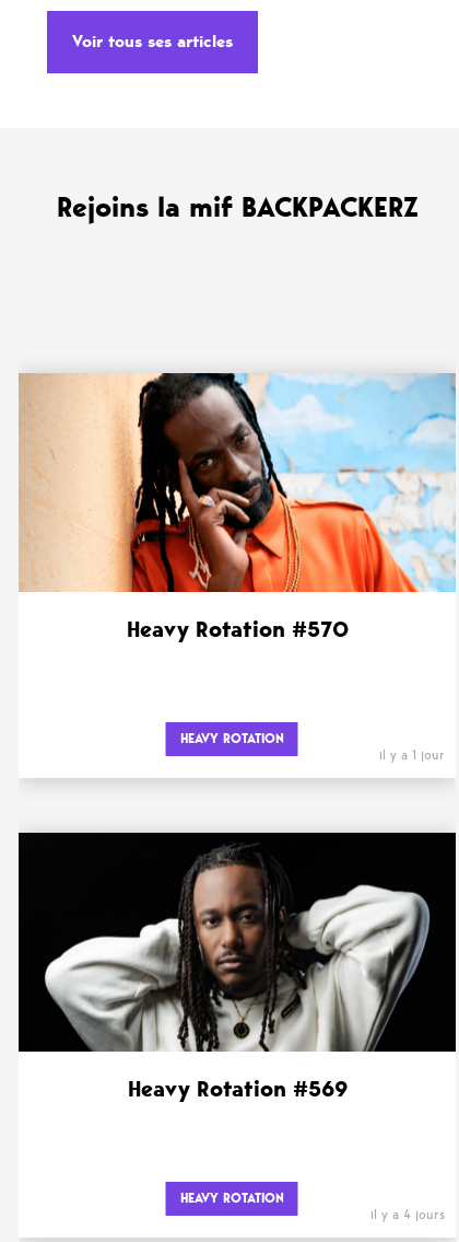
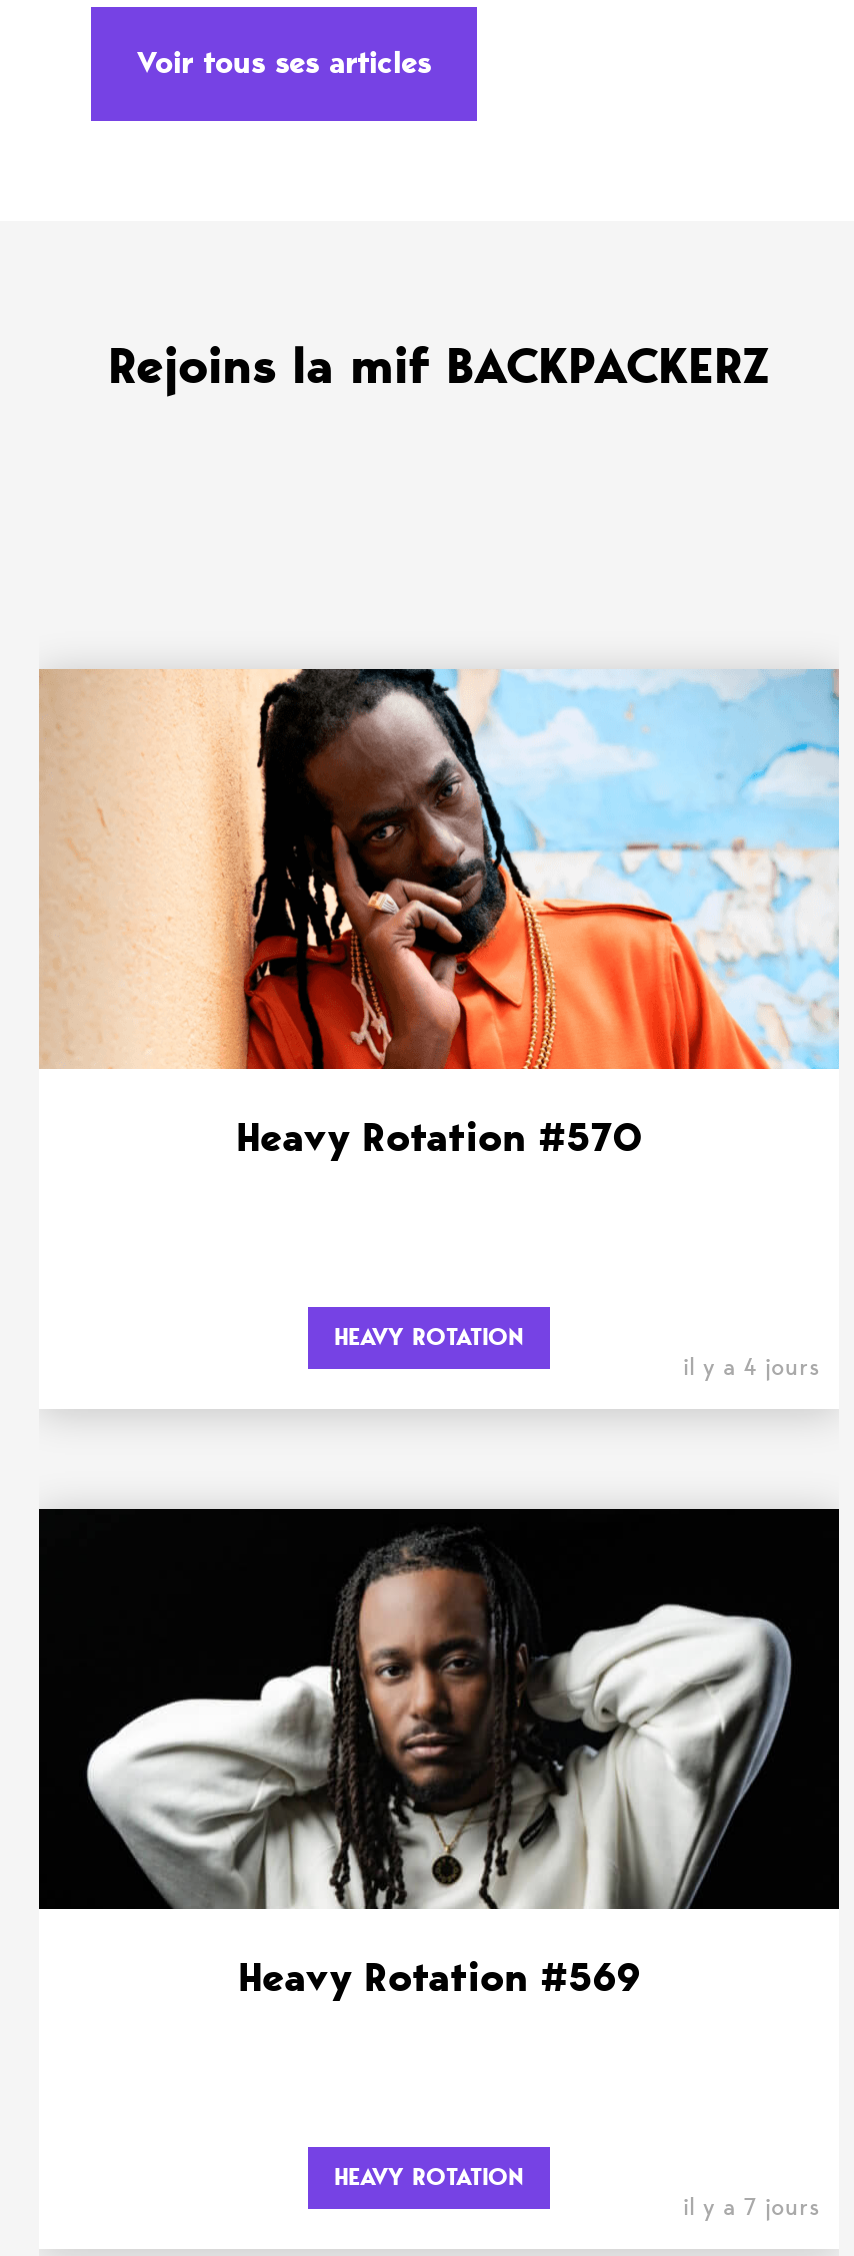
[379,746,445,764] il y a 1 jour -> [683,1351,819,1383] il y a 4 jours
[370,1206,445,1223] il y a 4 jours -> [683,2191,819,2223] il y a 7 jours

